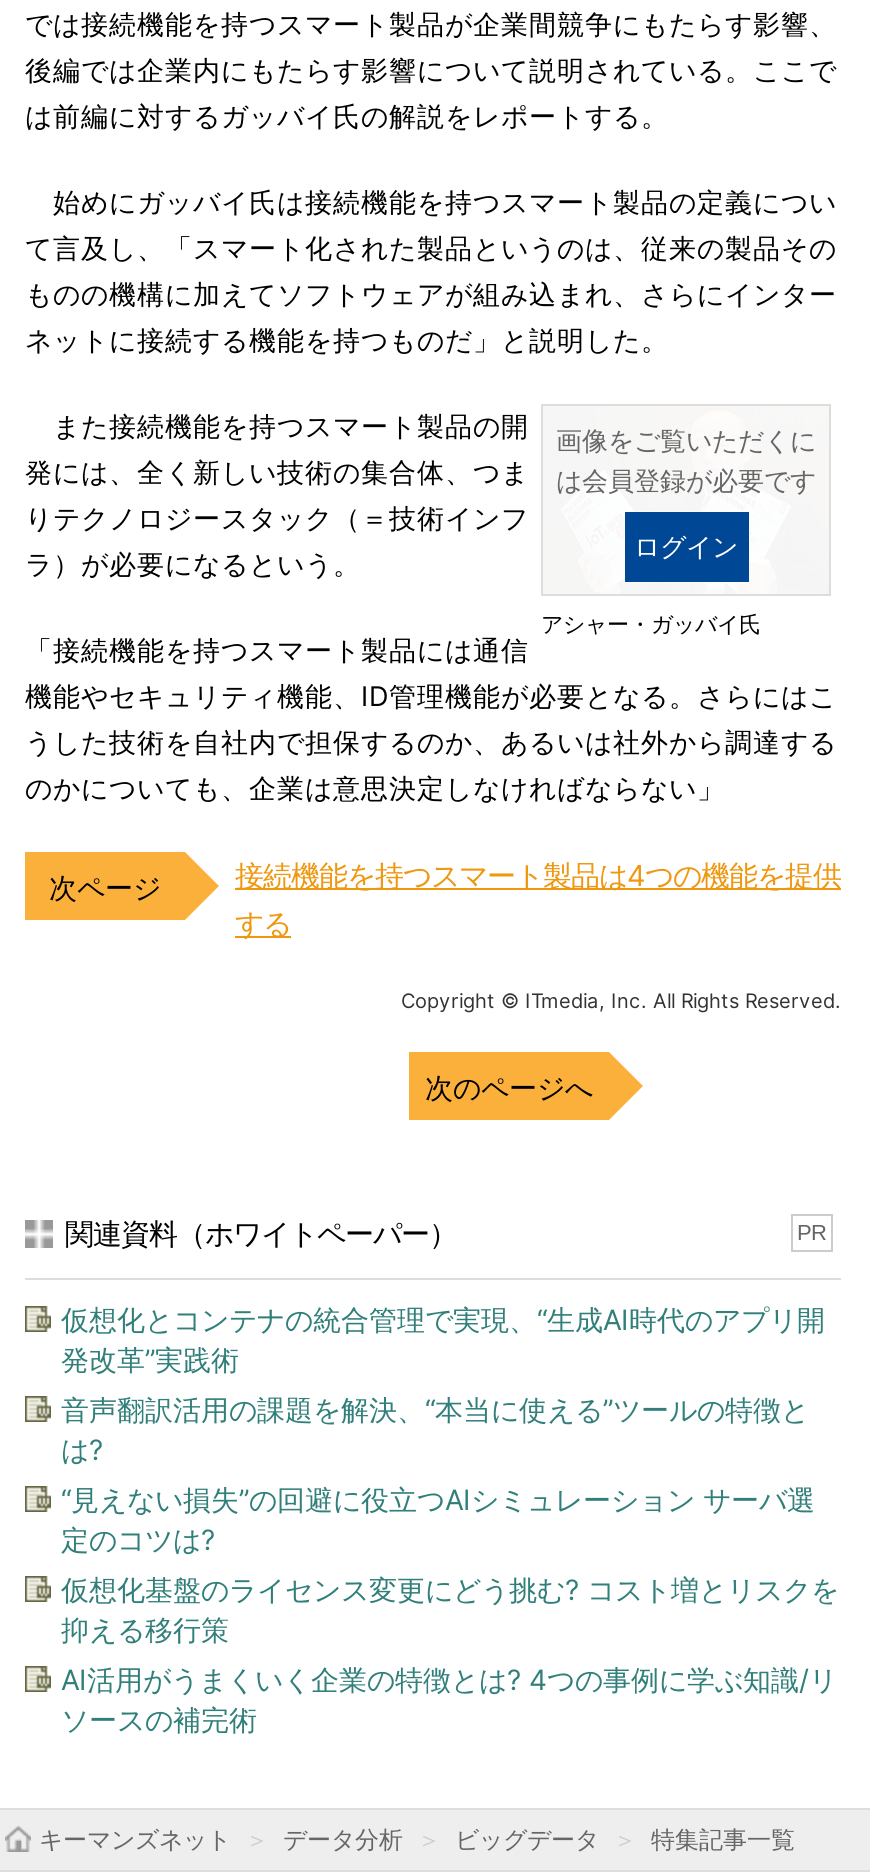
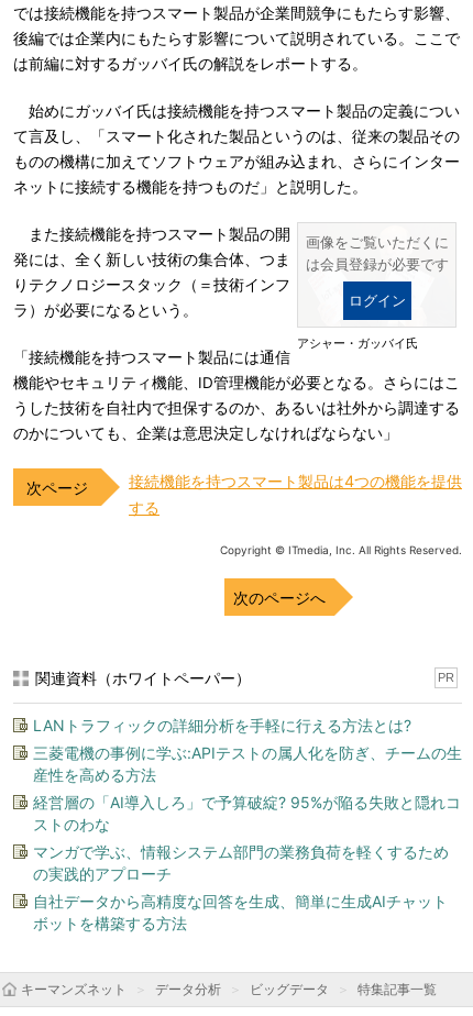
[61,1302,825,1376] 仮想化とコンテナの統合管理で実現、“生成AI時代のアプリ開 | 発改革”実践術 -> [33,716,411,735] LANトラフィックの詳細分析を手軽に行える方法とは?
[61,1392,809,1466] 音声翻訳活用の課題を解決、“本当に使える”ツールの特徴と | は? -> [33,743,462,784] 三菱電機の事例に学ぶ:APIテストの属人化を防ぎ、チームの生 | 産性を高める方法
[61,1482,815,1556] “見えない損失”の回避に役立つAIシミュレーション サーバ選 | 定のコツは? -> [33,793,461,833] 経営層の「AI導入しろ」で予算破綻? 95%が陥る失敗と隠れコ | ストのわな
[61,1572,839,1646] 仮想化基盤のライセンス変更にどう挑む? コスト増とリスクを | 抑える移行策 -> [33,842,449,883] マンガで学ぶ、情報システム部門の業務負荷を軽くするため | の実践的アプローチ
[61,1662,837,1736] AI活用がうまくいく企業の特徴とは? 4つの事例に学ぶ知識/リ | ソースの補完術 -> [33,892,448,932] 自社データから高精度な回答を生成、簡単に生成AIチャット | ボットを構築する方法

